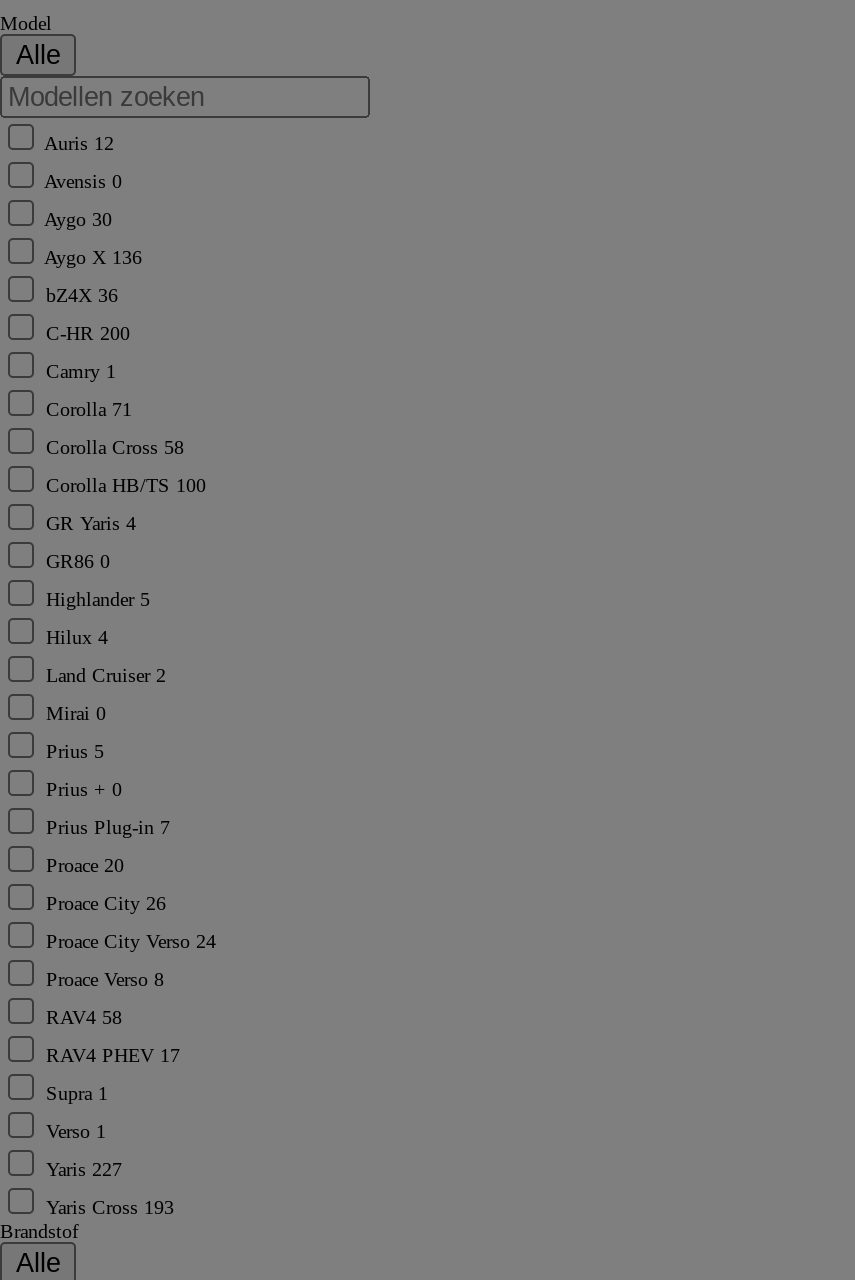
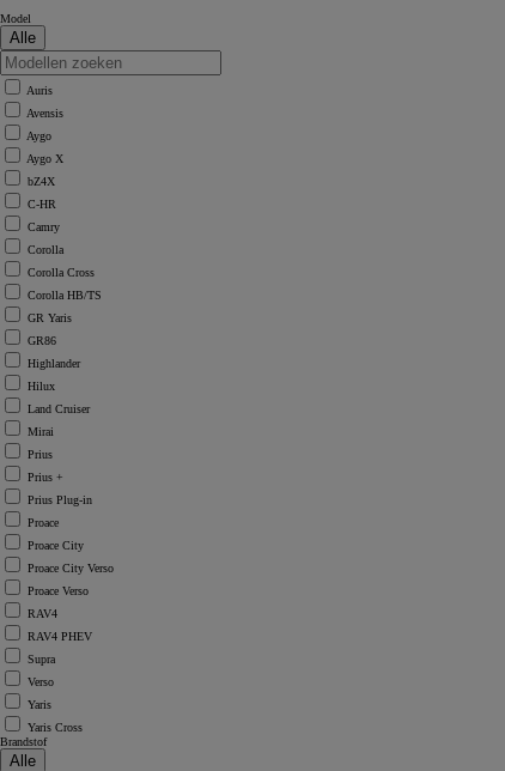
[44,132,114,154] Auris 12 -> [26,84,53,97] Auris
[44,170,122,192] Avensis 0 -> [26,106,63,119] Avensis
[44,208,112,230] Aygo 30 -> [26,129,51,142] Aygo
[44,246,142,268] Aygo X 136 -> [26,152,63,165] Aygo X
[46,284,118,306] bZ4X 36 -> [28,175,55,188] bZ4X
[46,322,130,344] C-HR 200 -> [28,197,56,210] C-HR
[46,360,116,382] Camry 1 -> [28,220,60,233] Camry
[46,398,132,420] Corolla 71 -> [28,243,63,256] Corolla
[46,436,184,458] Corolla Cross 58 -> [28,266,95,279] Corolla Cross
[46,474,206,496] Corolla HB/TS 100 -> [28,288,102,301] Corolla HB/TS
[46,512,136,534] GR Yaris 4 -> [28,311,72,324] GR Yaris
[46,550,110,572] GR86 0 -> [28,334,56,347] GR86
[46,588,150,610] Highlander 5 -> [28,357,80,370] Highlander
[46,626,108,648] Hilux 4 -> [28,379,55,392] Hilux
[46,664,166,686] Land Cruiser 2 -> [28,402,90,415] Land Cruiser
[46,702,106,724] Mirai 0 -> [28,425,54,438] Mirai
[46,740,104,762] Prius 5 -> [28,448,53,461] Prius
[46,778,122,800] Prius + 0 -> [28,470,63,483] Prius +
[46,816,170,838] Prius Plug-in 7 -> [28,493,92,506] Prius Plug-in
[46,854,124,876] Proace 20 -> [28,516,59,529] Proace
[46,892,166,914] Proace City 26 -> [28,539,84,552] Proace City
[46,930,216,952] Proace City Verso 24 -> [28,561,114,574] Proace City Verso
[46,968,164,990] Proace Verso 8 -> [28,584,89,597] Proace Verso
[46,1006,122,1028] RAV4 58 -> [28,607,57,620] RAV4
[46,1044,180,1066] RAV4 PHEV 17 -> [28,629,92,643] RAV4 PHEV
[46,1082,108,1104] Supra 1 -> [28,652,55,665] Supra
[46,1120,106,1142] Verso 1 -> [28,675,54,688] Verso
[46,1158,122,1180] Yaris 227 -> [28,698,51,711] Yaris
[46,1196,174,1218] Yaris Cross 193 -> [28,720,83,734] Yaris Cross

